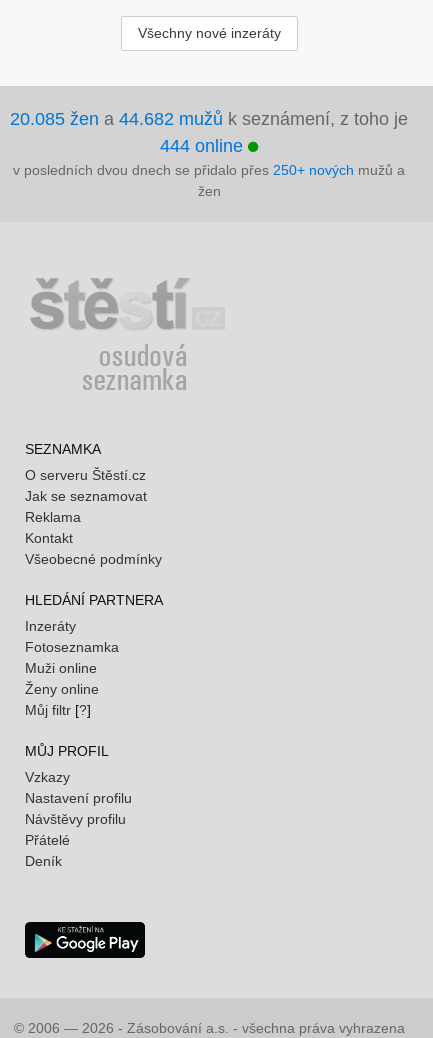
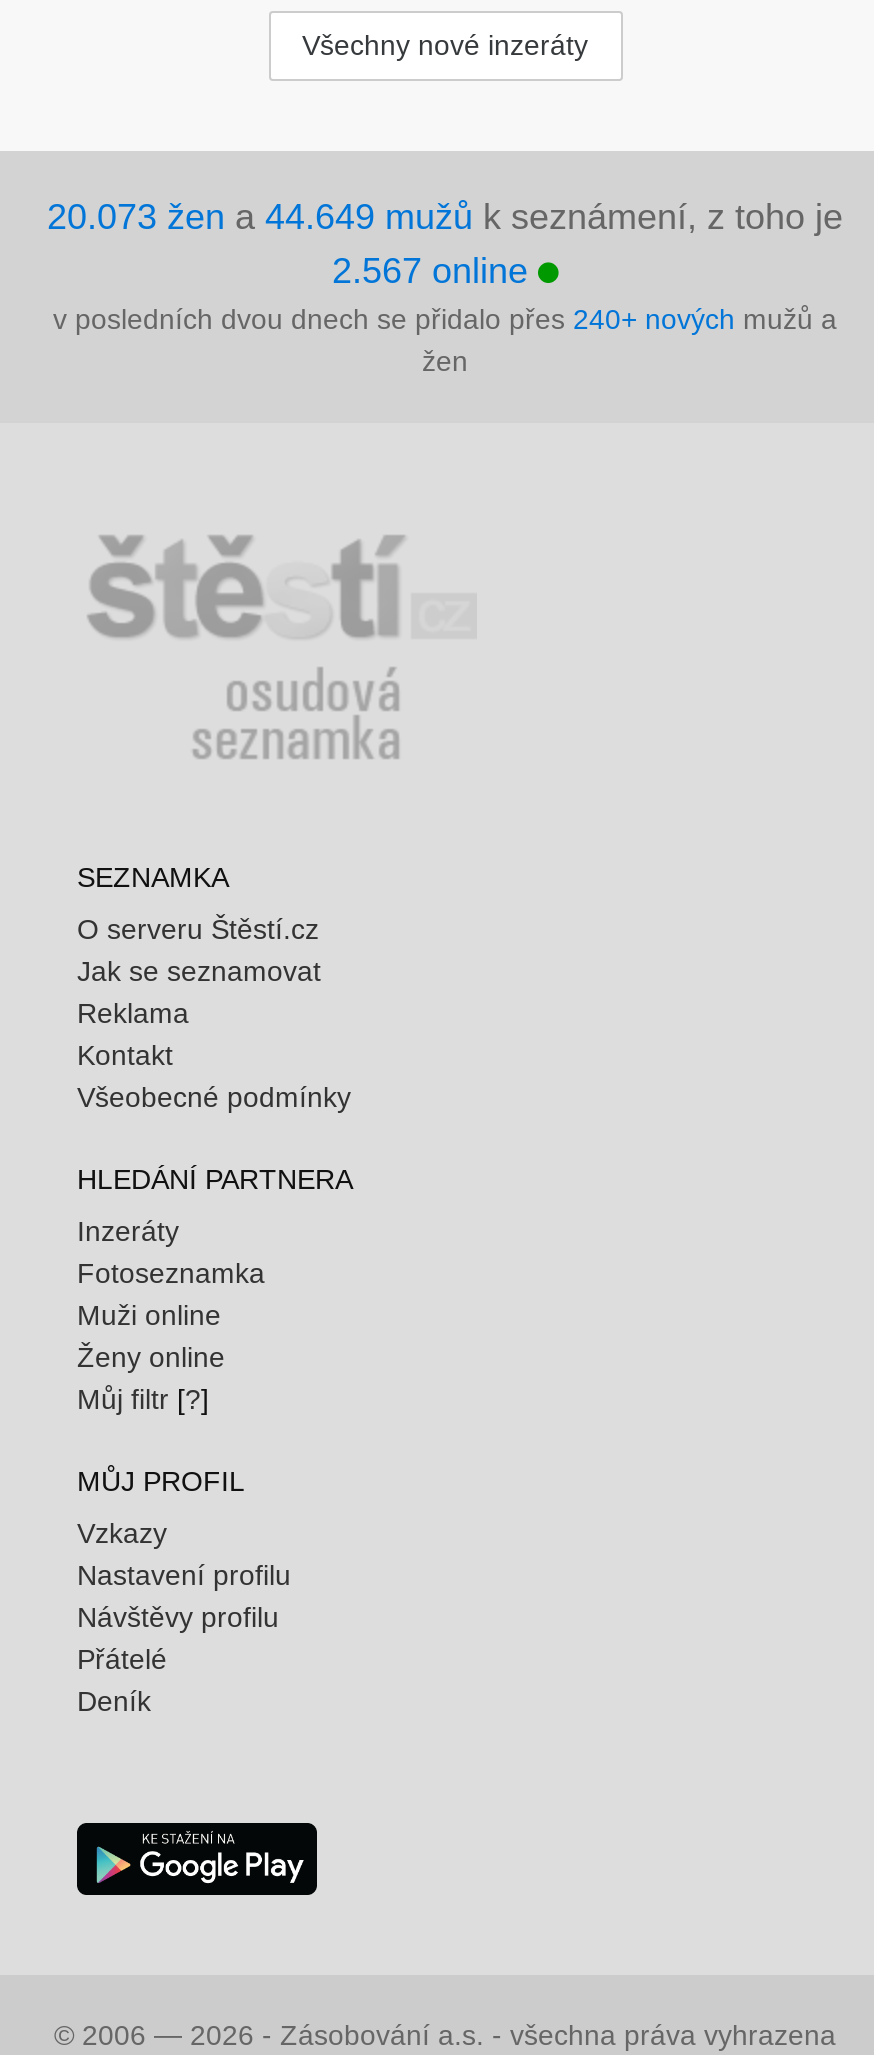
[10,109,408,129] 20.085 žen a 44.682 mužů k seznámení, z toho je -> [47,197,843,237] 20.073 žen a 44.649 mužů k seznámení, z toho je
[160,136,248,156] 444 online -> [332,251,538,291] 2.567 online
[13,162,405,178] v posledních dvou dnech se přidalo přes 250+ nových mužů a -> [53,303,837,335] v posledních dvou dnech se přidalo přes 240+ nových mužů a

